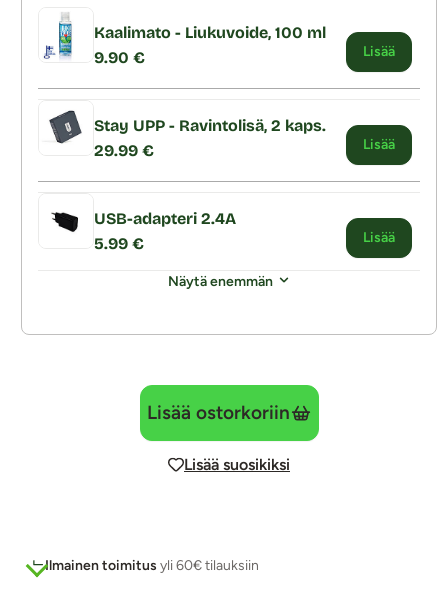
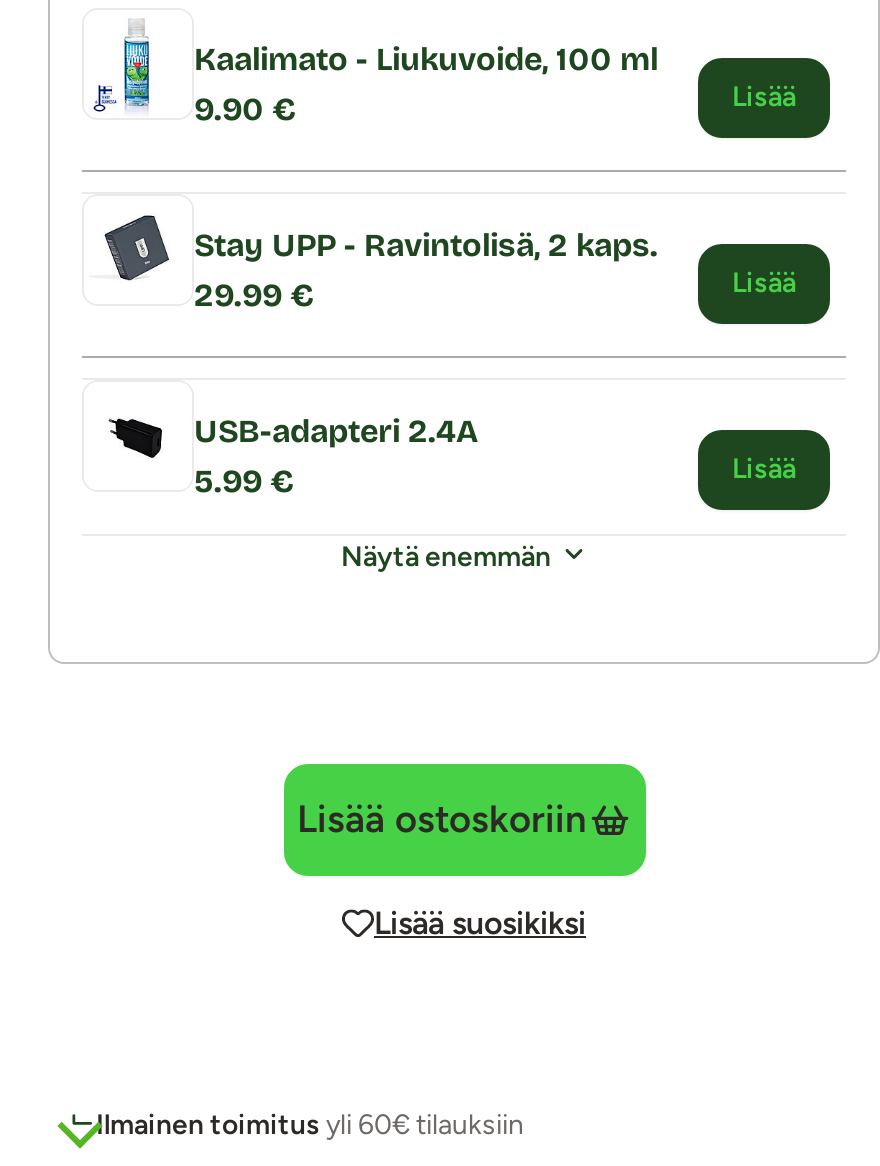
[146,401,289,424] Lisää ostorkoriin -> [297,796,587,842] Lisää ostoskoriin

